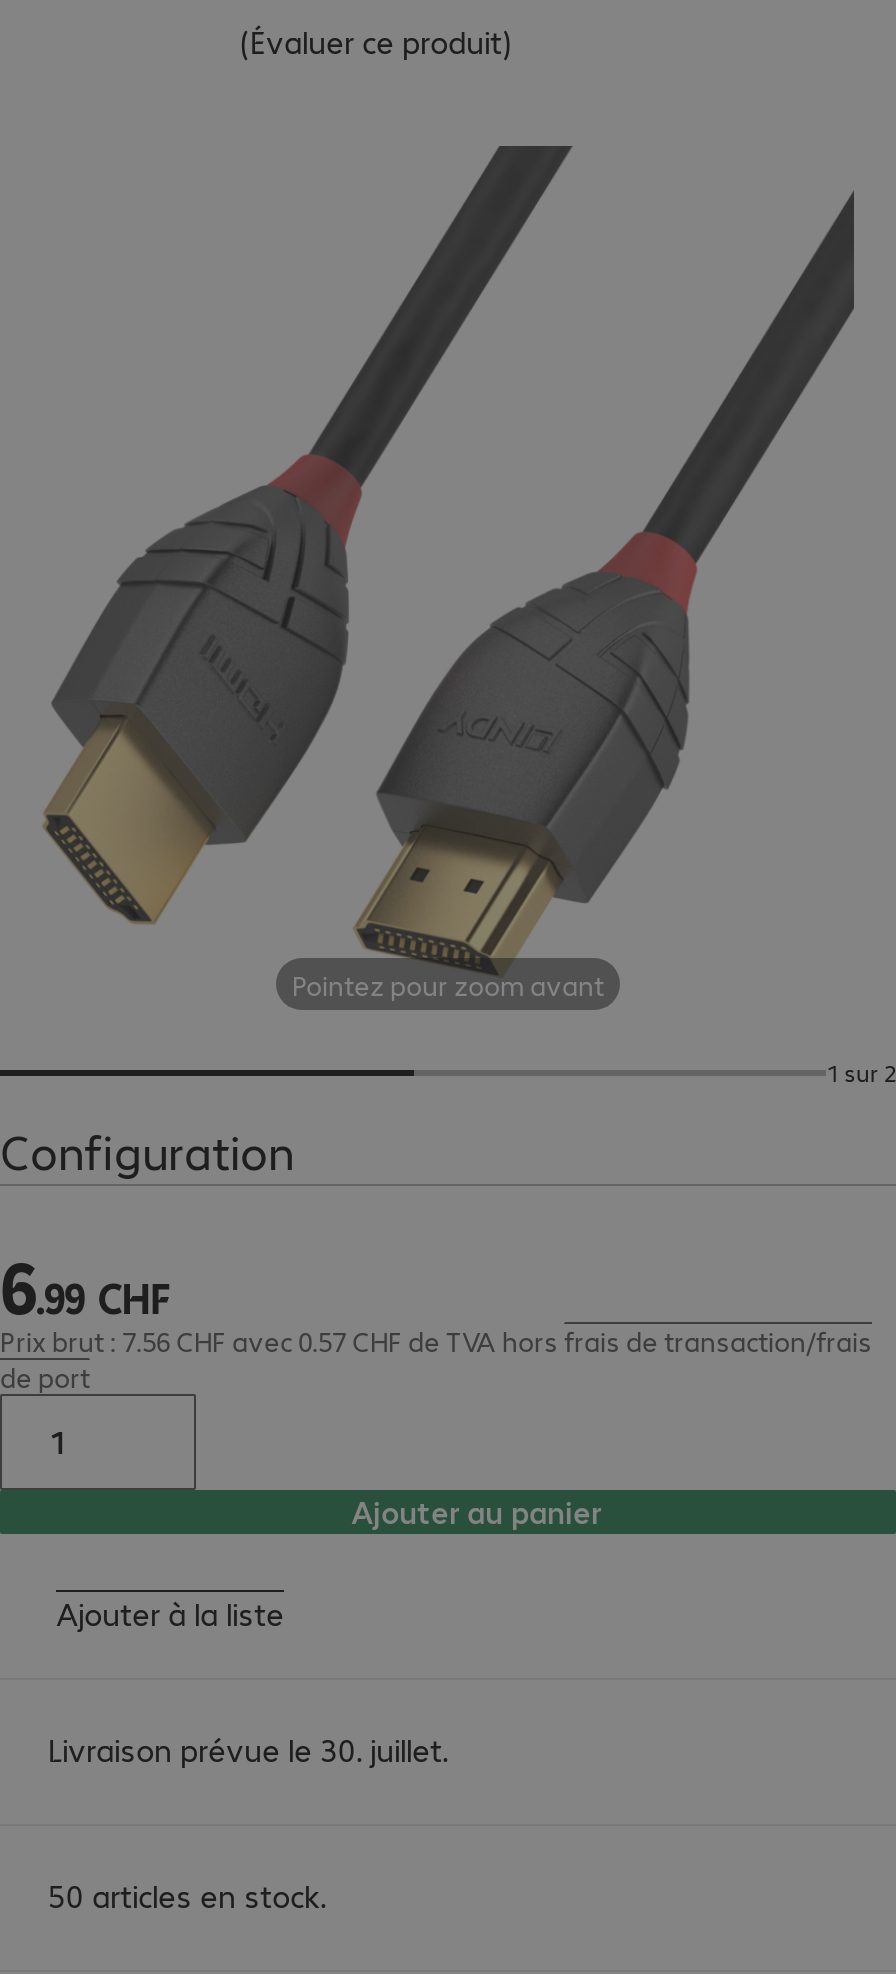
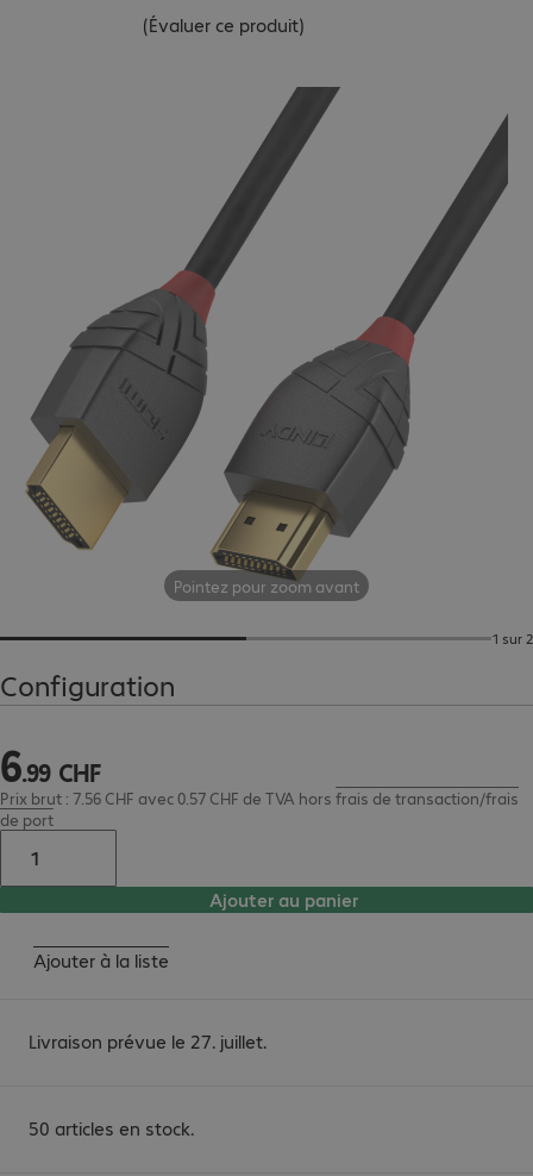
[48,1728,448,1770] Livraison prévue le 30. juillet. -> [29,1028,266,1053] Livraison prévue le 27. juillet.

